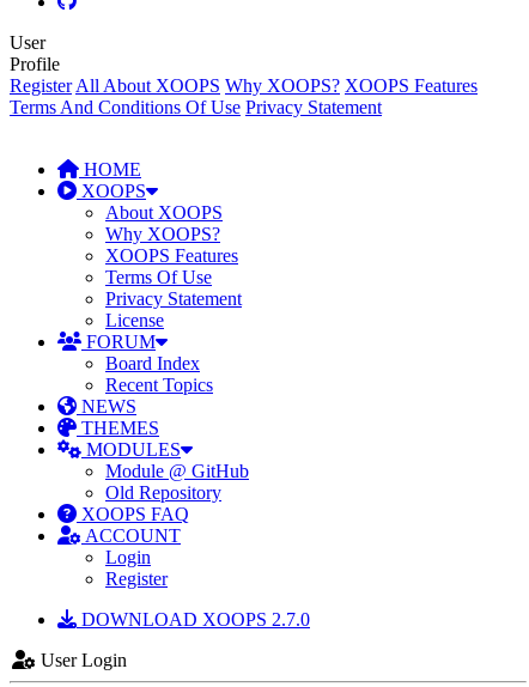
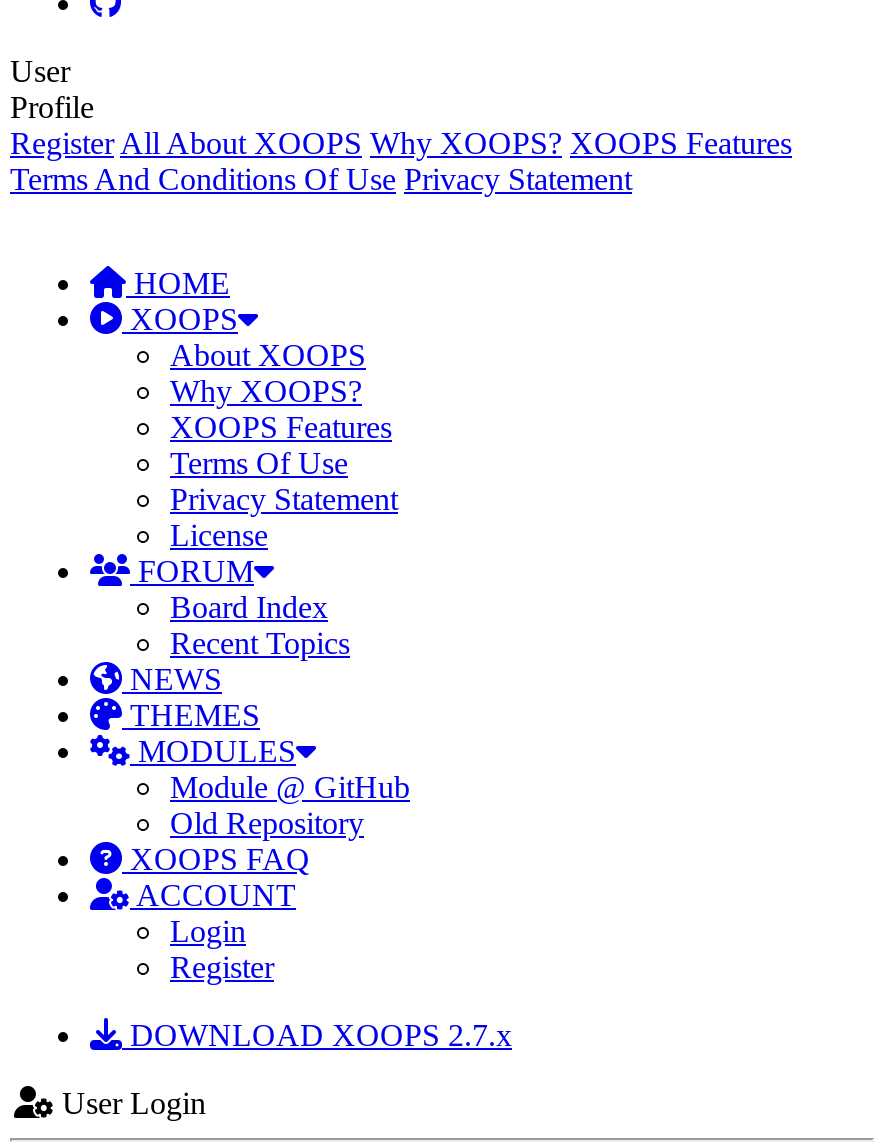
[77,609,310,630] DOWNLOAD XOOPS 2.7.0 -> [122,1018,512,1052] DOWNLOAD XOOPS 2.7.x

